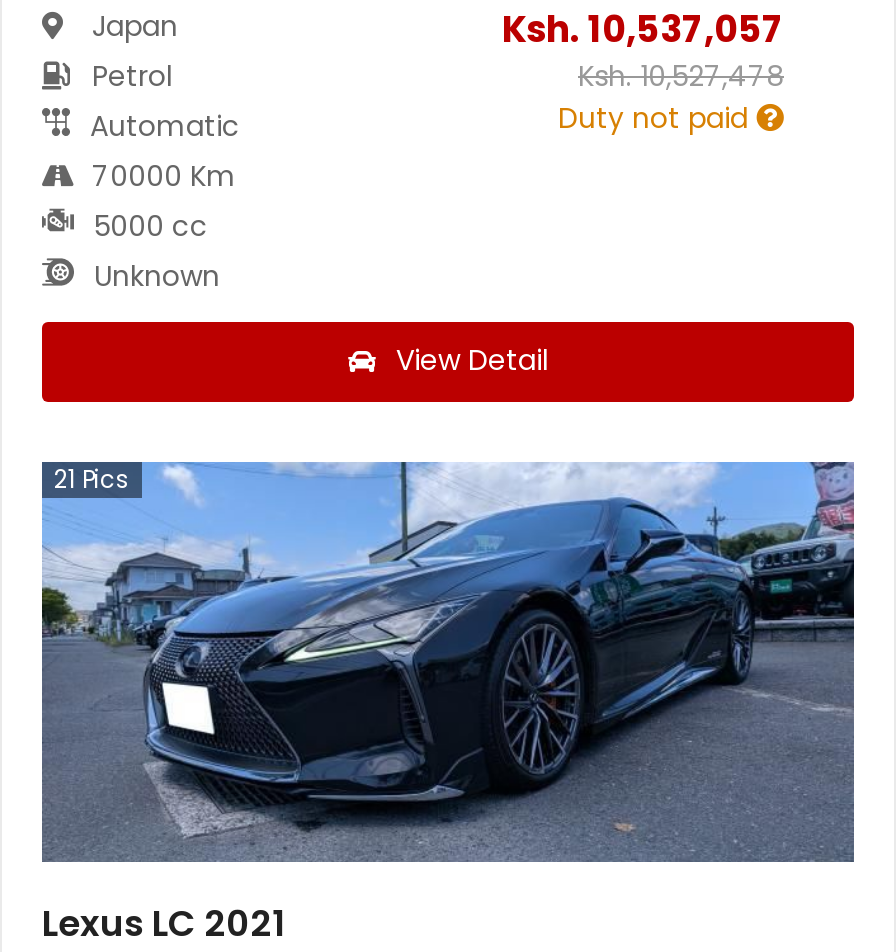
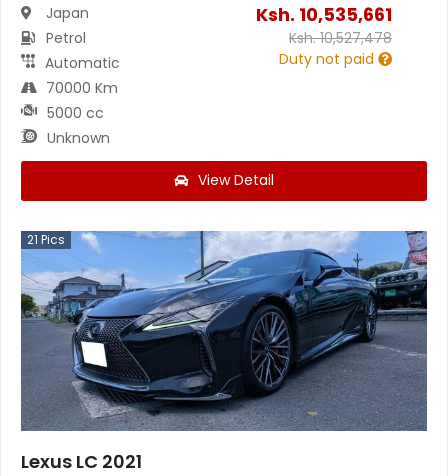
[502,3,784,53] Ksh. 10,537,057 -> [256,1,392,26] Ksh. 10,535,661

